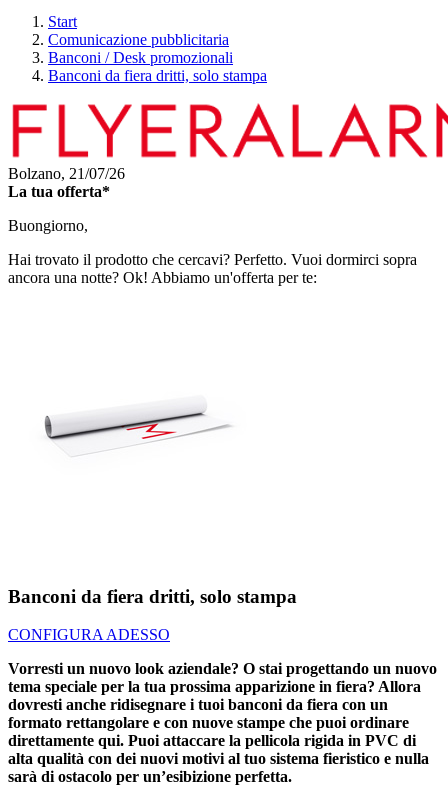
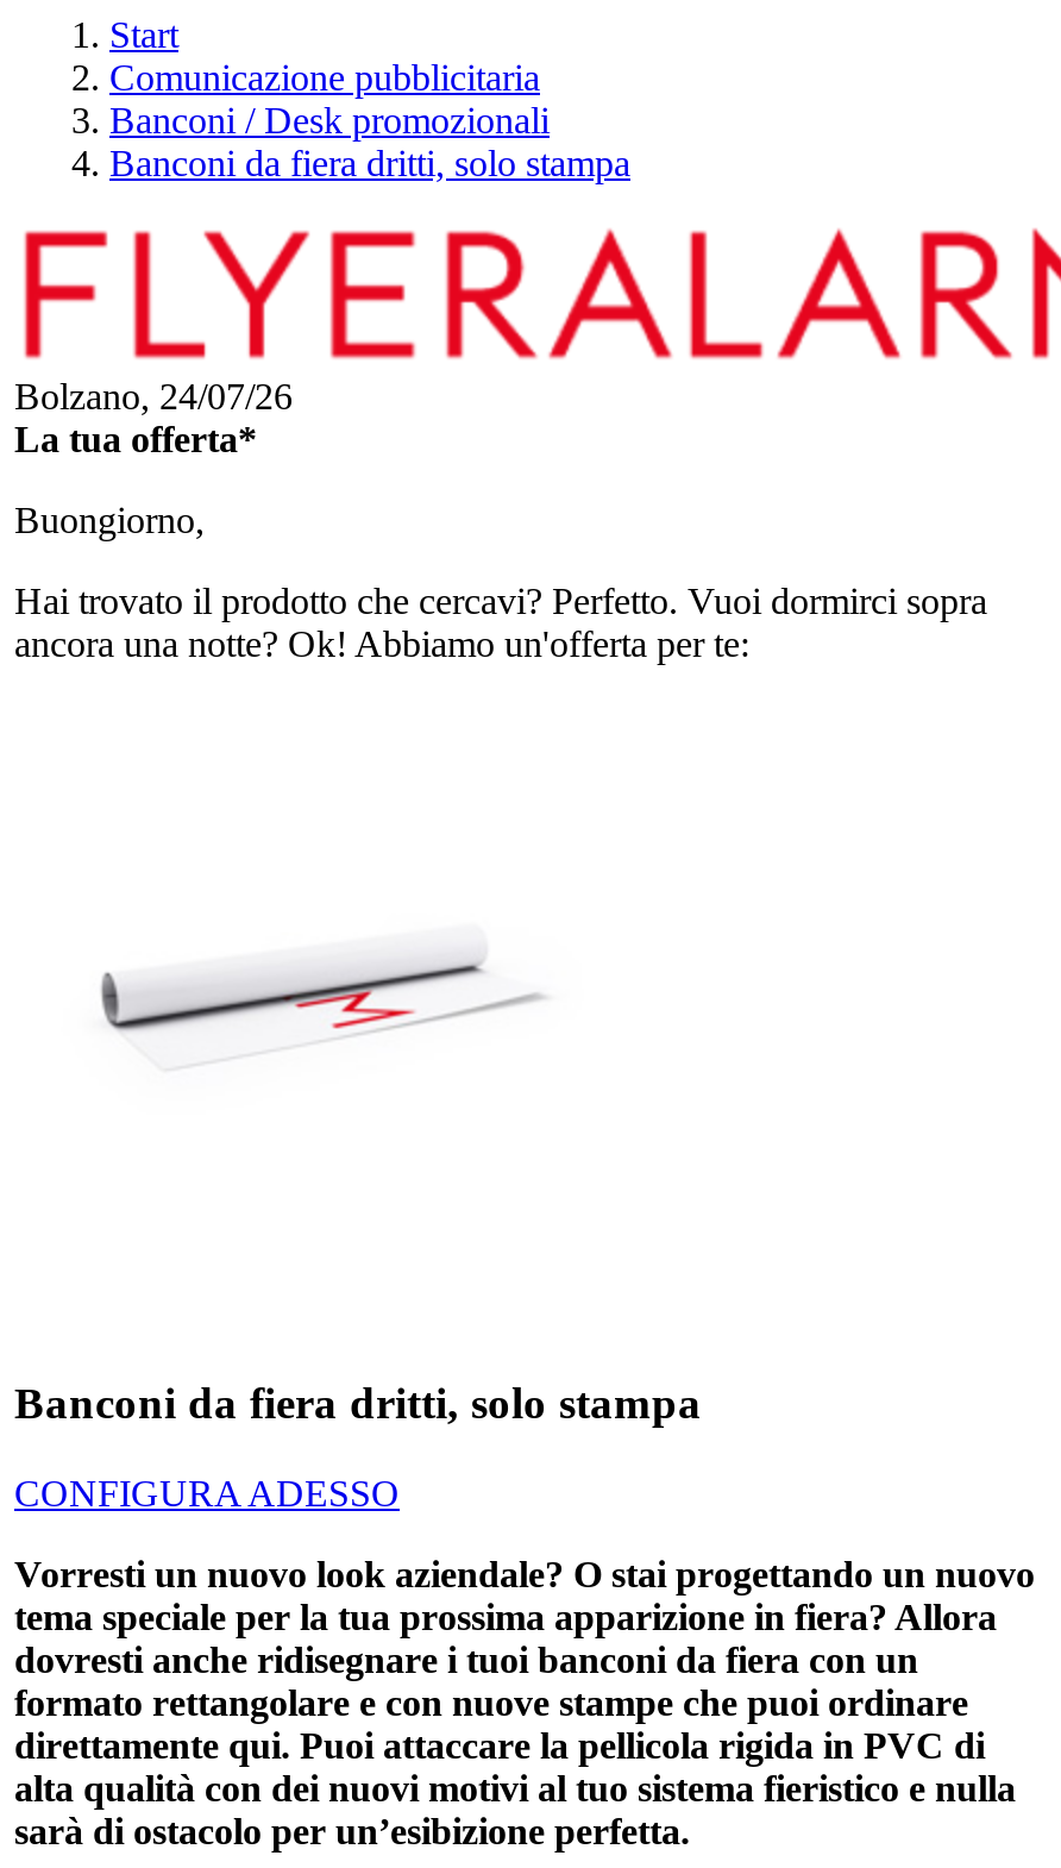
[8,165,125,182] Bolzano, 21/07/26 -> [14,376,293,416] Bolzano, 24/07/26

